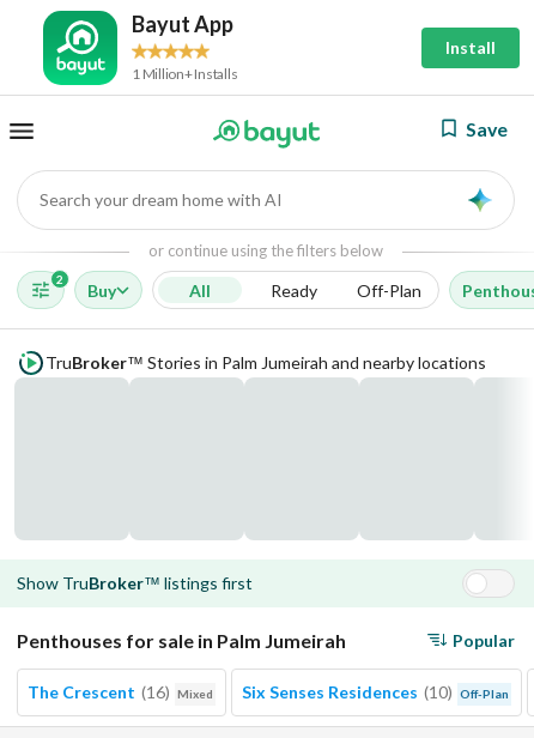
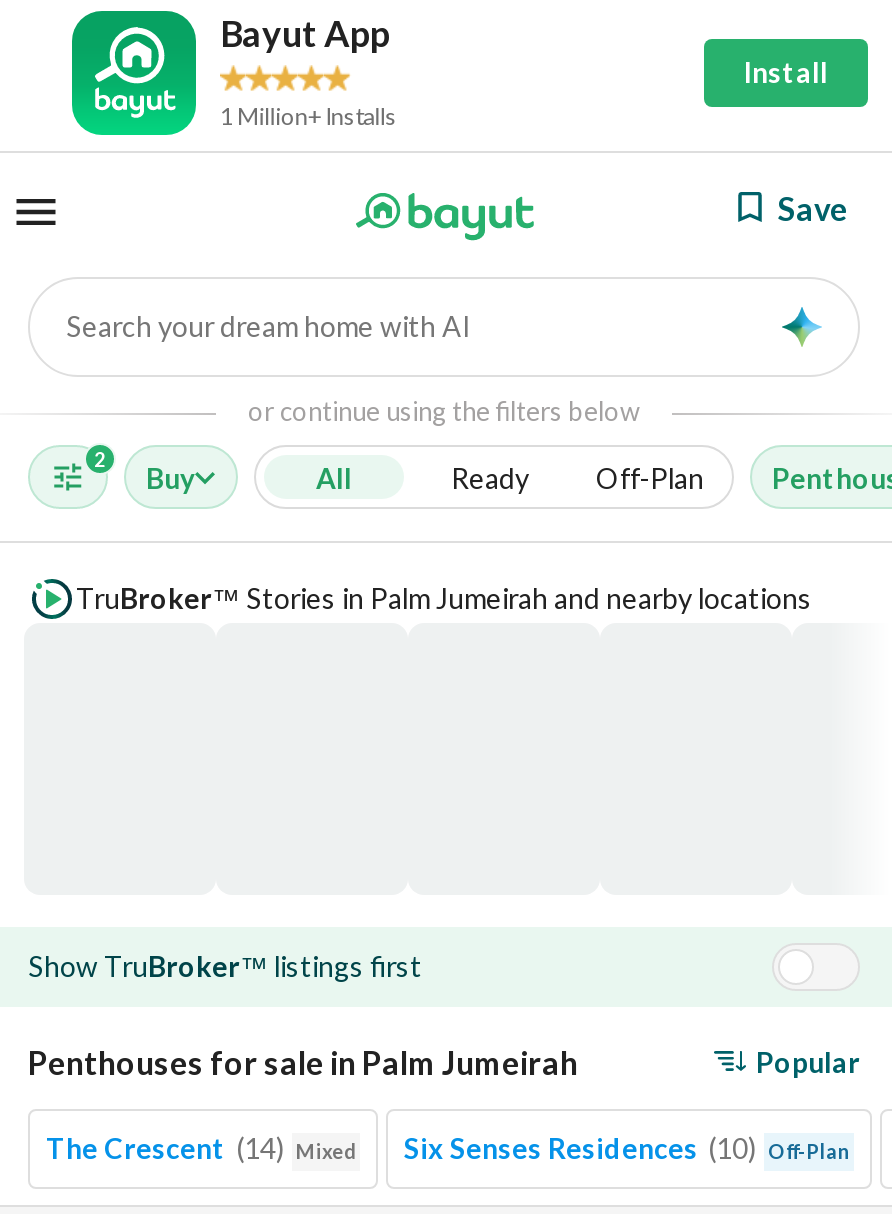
[28,682,213,702] The Crescent (16) Mixed -> [46,1131,356,1165] The Crescent (14) Mixed

